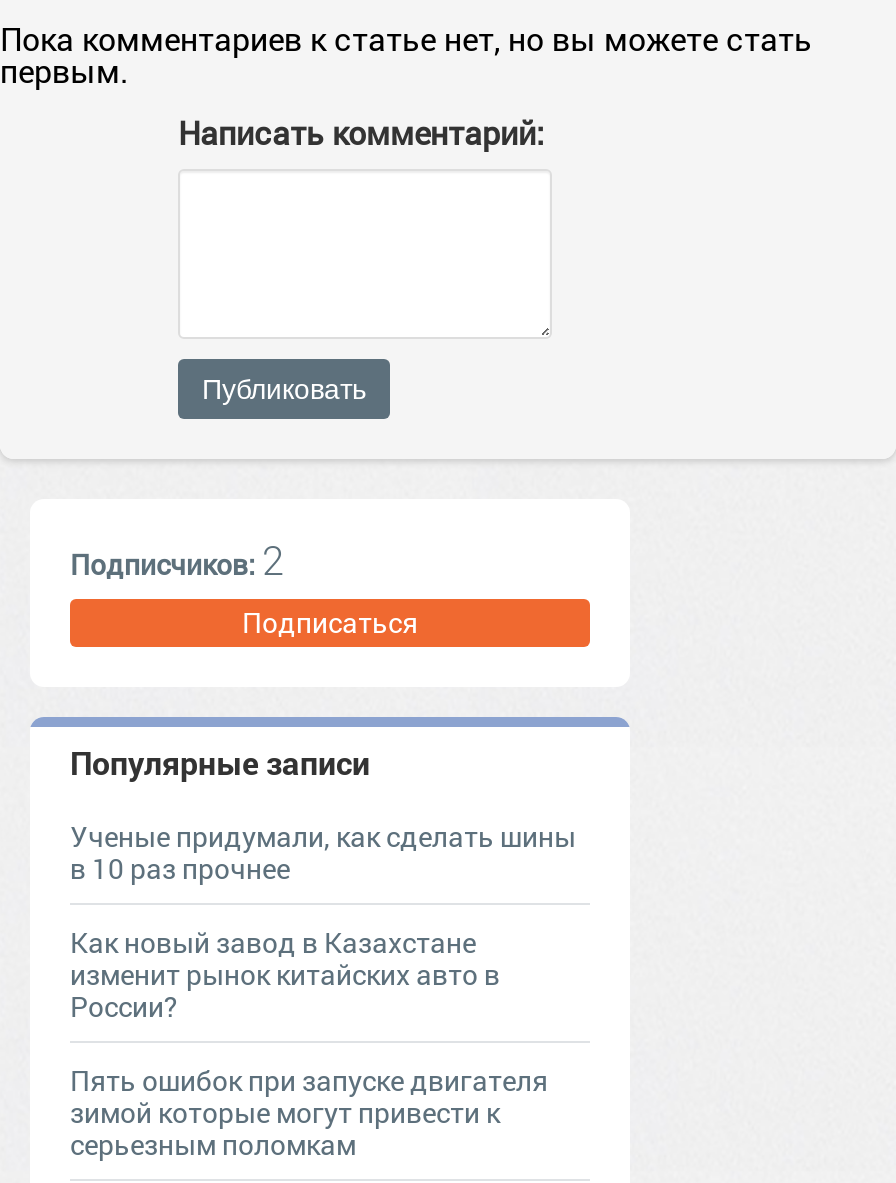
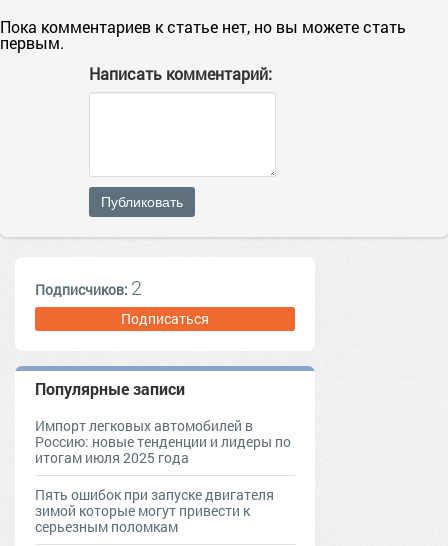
[70,817,576,1025] Ученые придумали, как сделать шины | в 10 раз прочнее | Как новый завод в Казахстане | изменит рынок китайских авто в | России? -> [35,416,291,467] Импорт легковых автомобилей в | Россию: новые тенденции и лидеры по | итогам июля 2025 года

